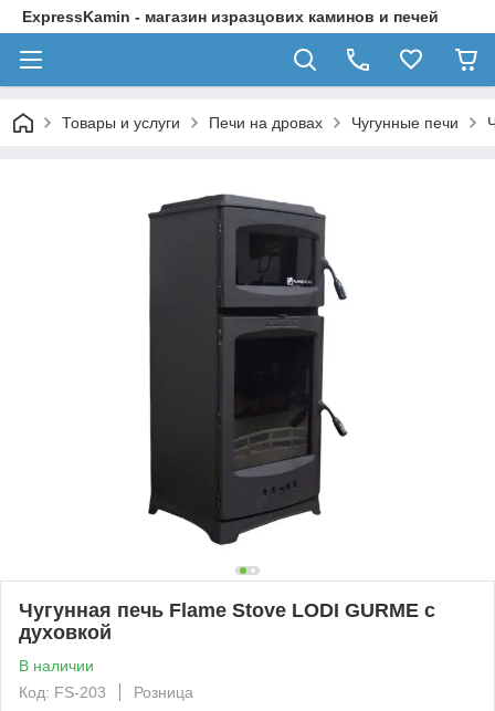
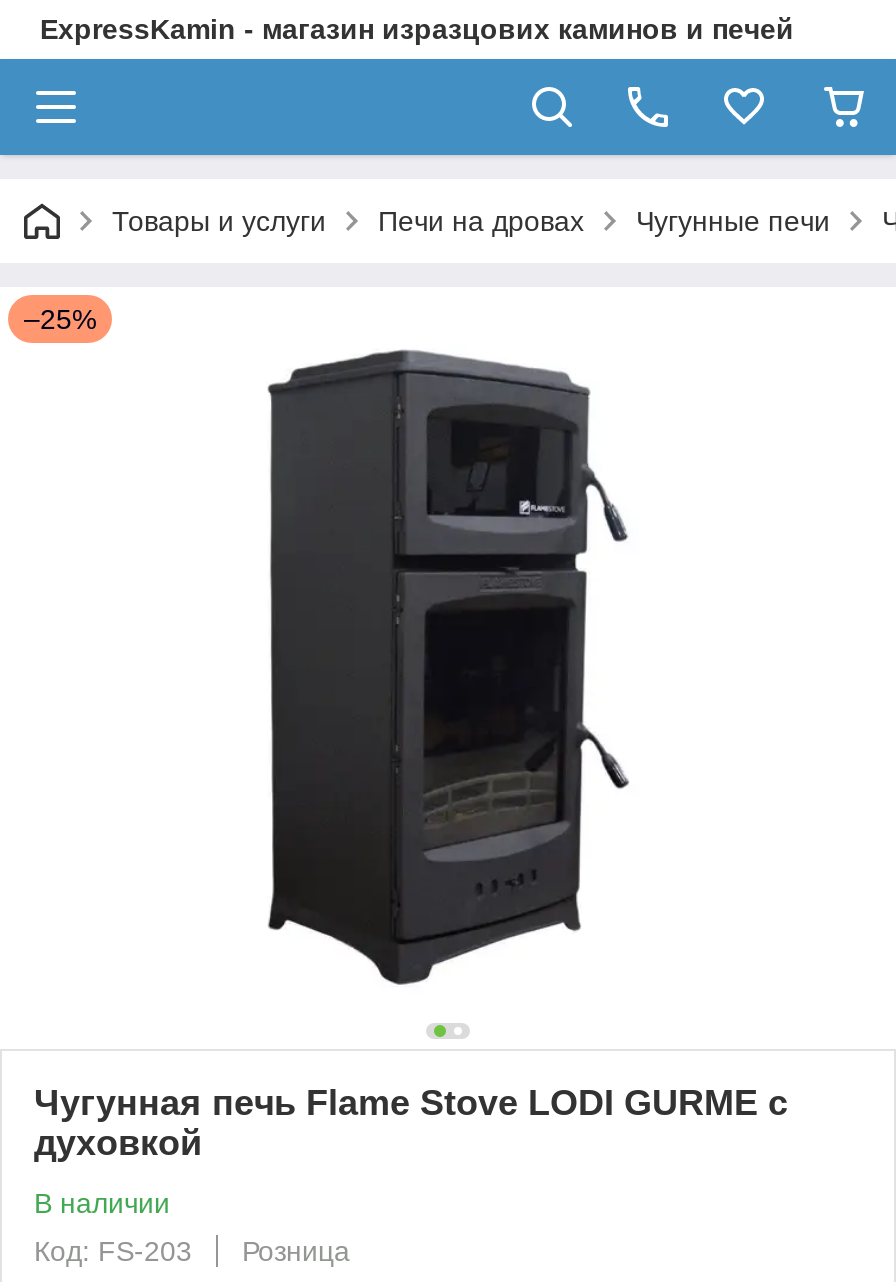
none -> [24,303,96,335] –25%

